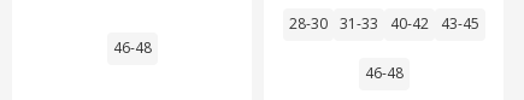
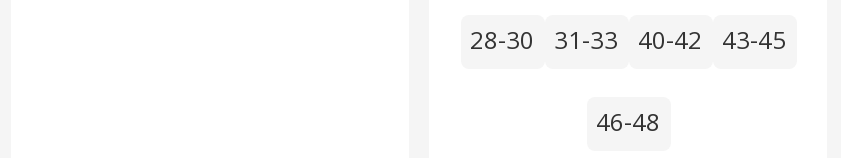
[113,38,151,58] 46-48 -> none

